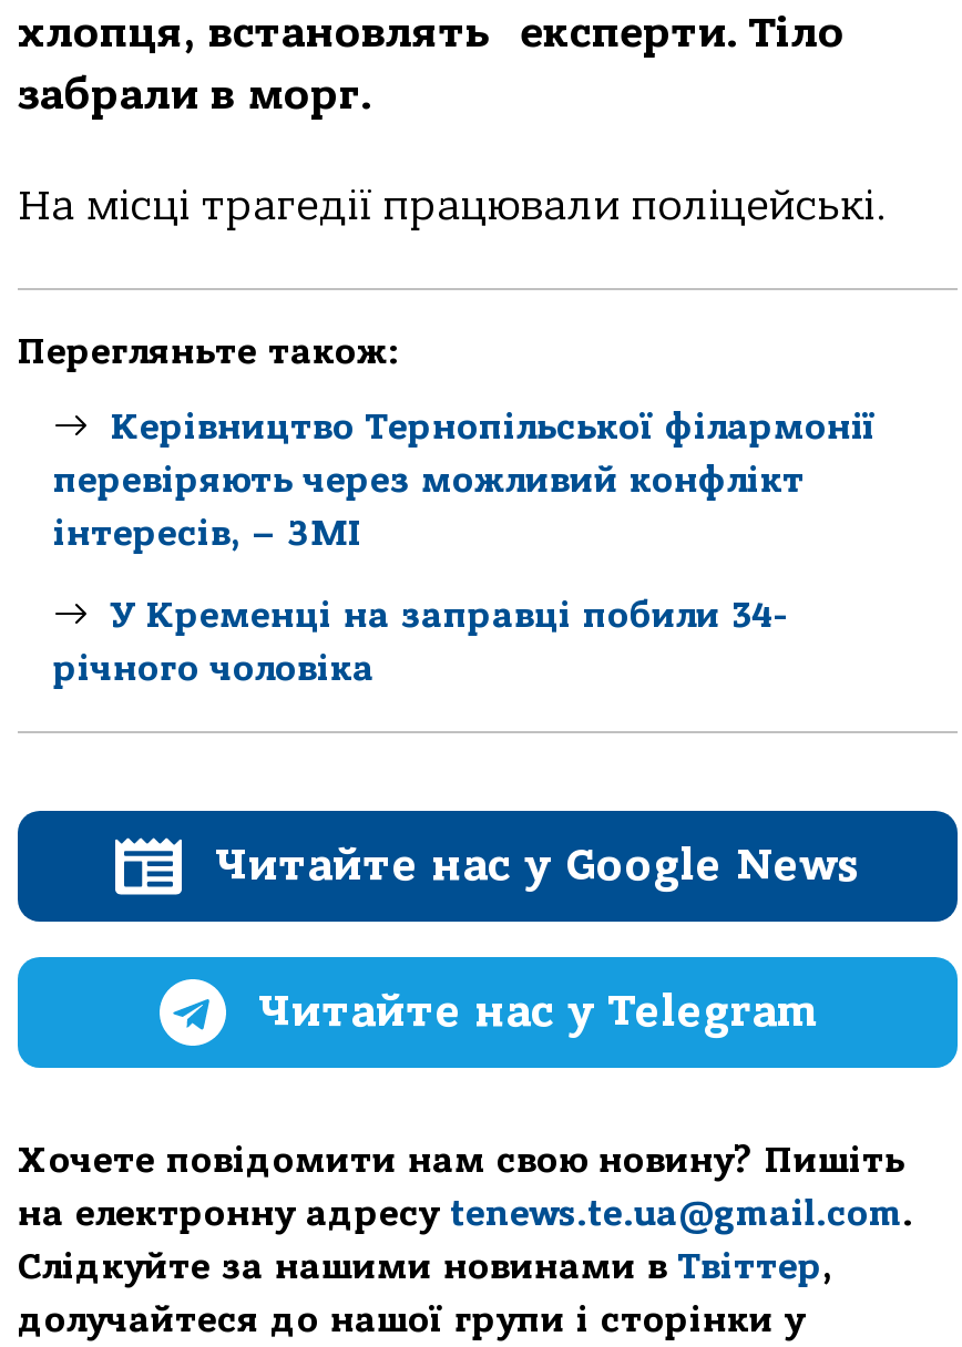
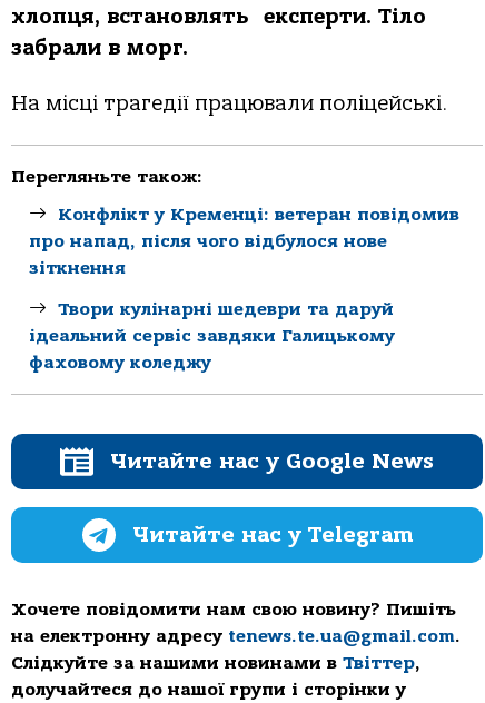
[53,407,876,553] Керівництво Тернопільської філармонії | перевіряють через можливий конфлікт | інтересів, – ЗМІ -> [29,204,459,278] Конфлікт у Кременці: ветеран повідомив | про напад, після чого відбулося нове | зіткнення
[53,595,789,688] У Кременці на заправці побили 34- | річного чоловіка -> [29,299,395,372] Твори кулінарні шедеври та даруй | ідеальний сервіс завдяки Галицькому | фаховому коледжу

